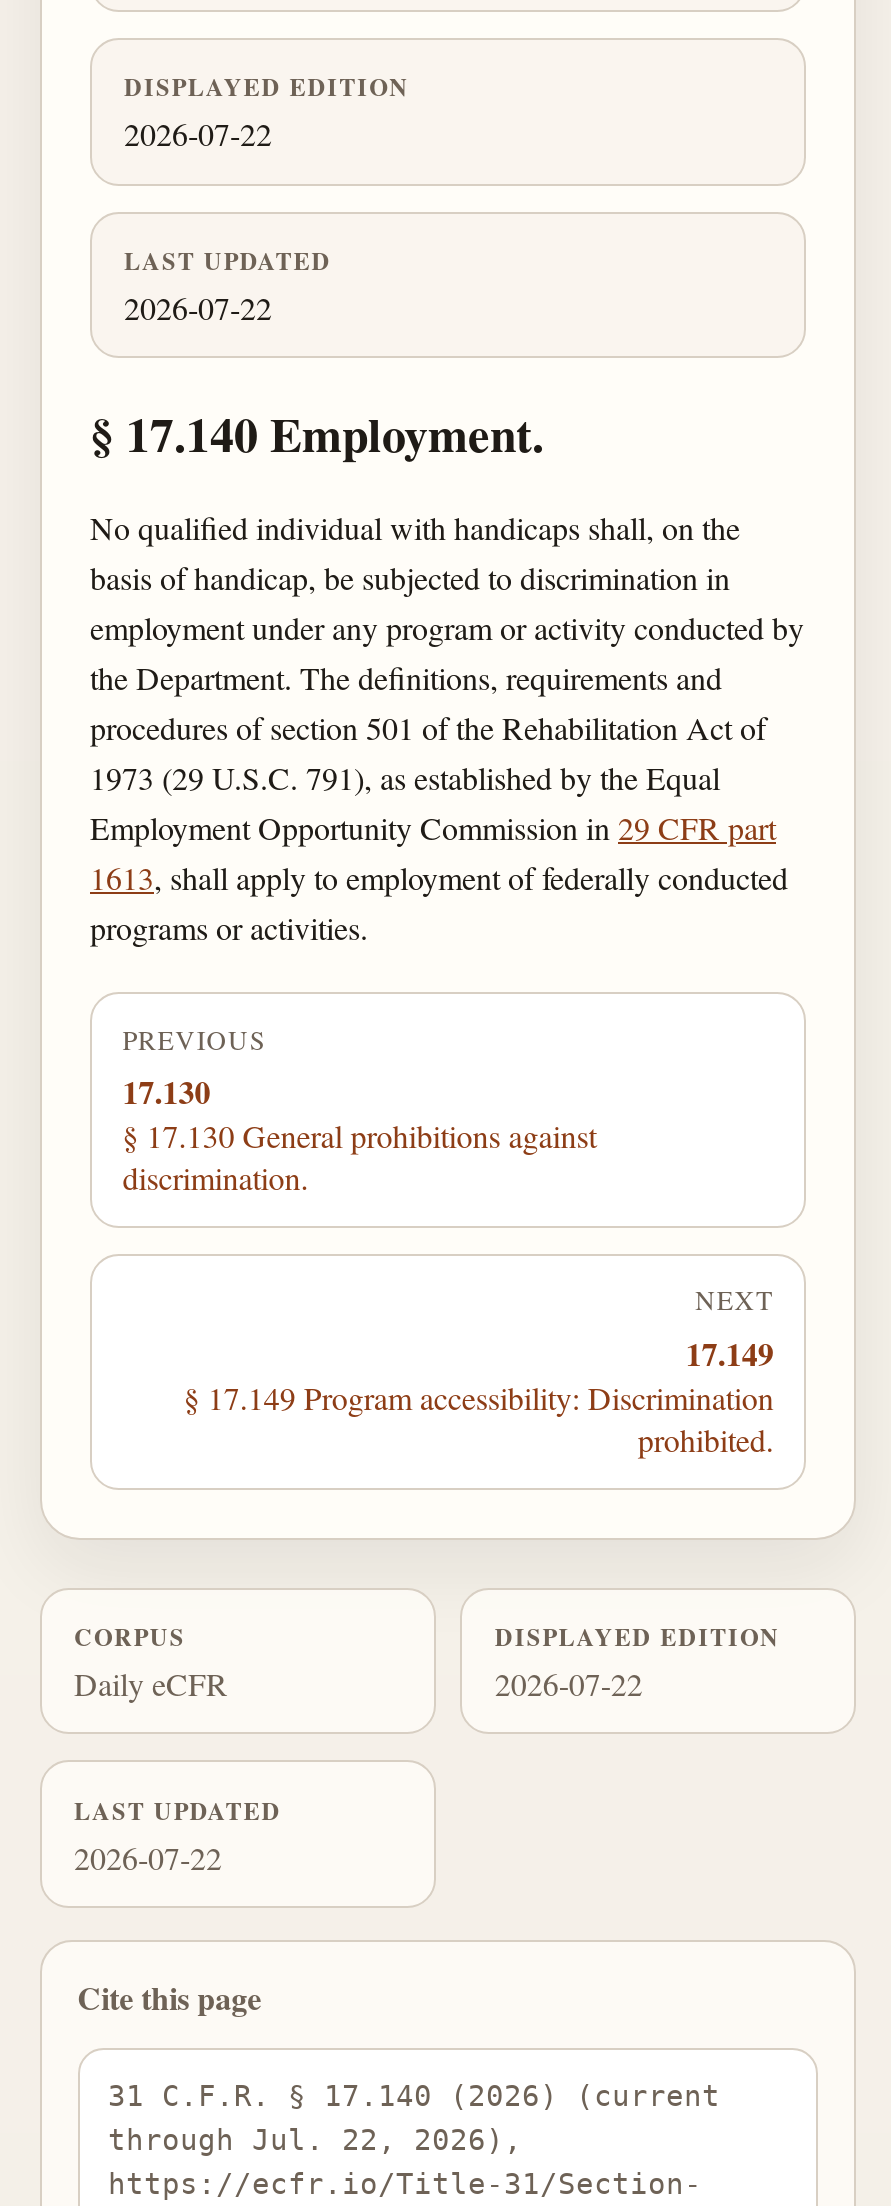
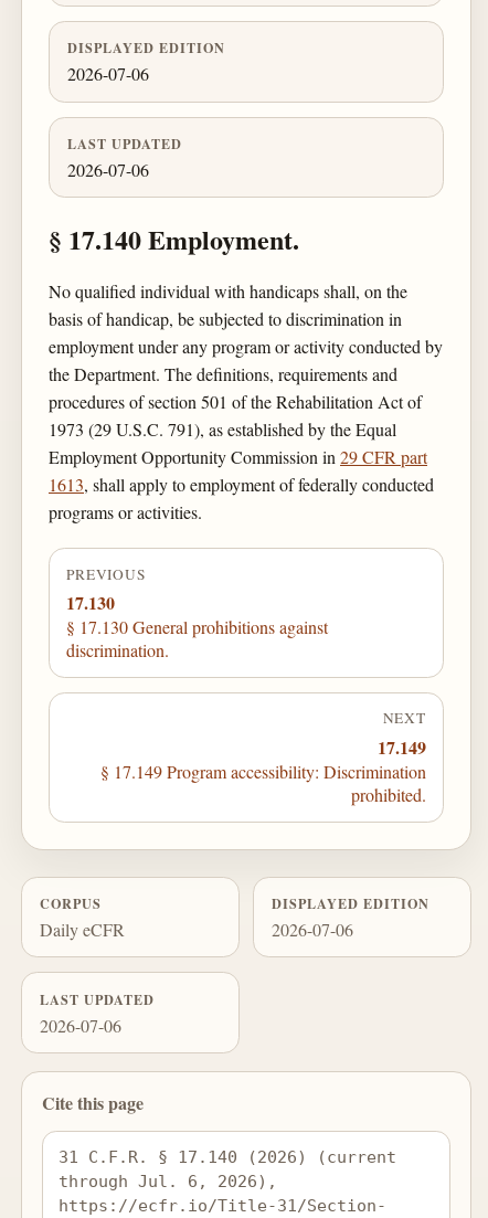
[124,113,272,155] 2026-07-22 -> [67,62,149,85] 2026-07-06
[124,286,272,328] 2026-07-22 -> [67,158,149,181] 2026-07-06
[495,1662,643,1704] 2026-07-22 -> [272,918,354,941] 2026-07-06
[74,1835,222,1877] 2026-07-22 -> [40,1013,121,1036] 2026-07-06
[108,2123,522,2157] through Jul. 22, 2026), -> [59,1172,277,1191] through Jul. 6, 2026),

